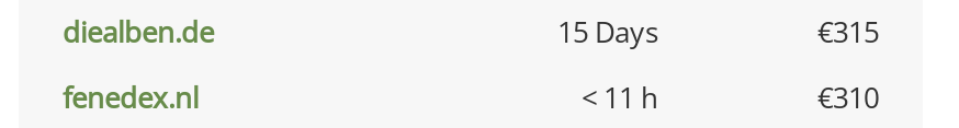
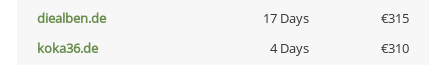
[557,12,658,51] 15 Days -> [262,9,308,27] 17 Days
[63,78,658,117] fenedex.nl | < 11 h -> [37,39,308,57] koka36.de | 4 Days

